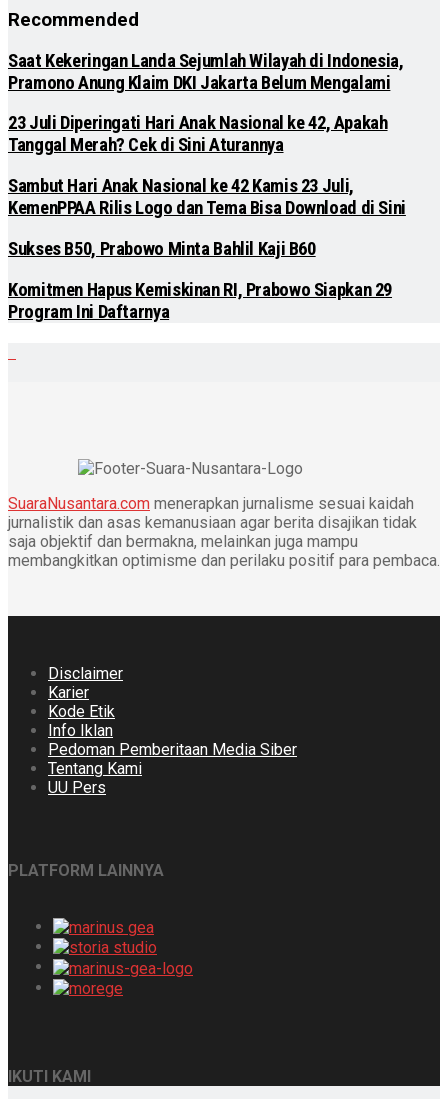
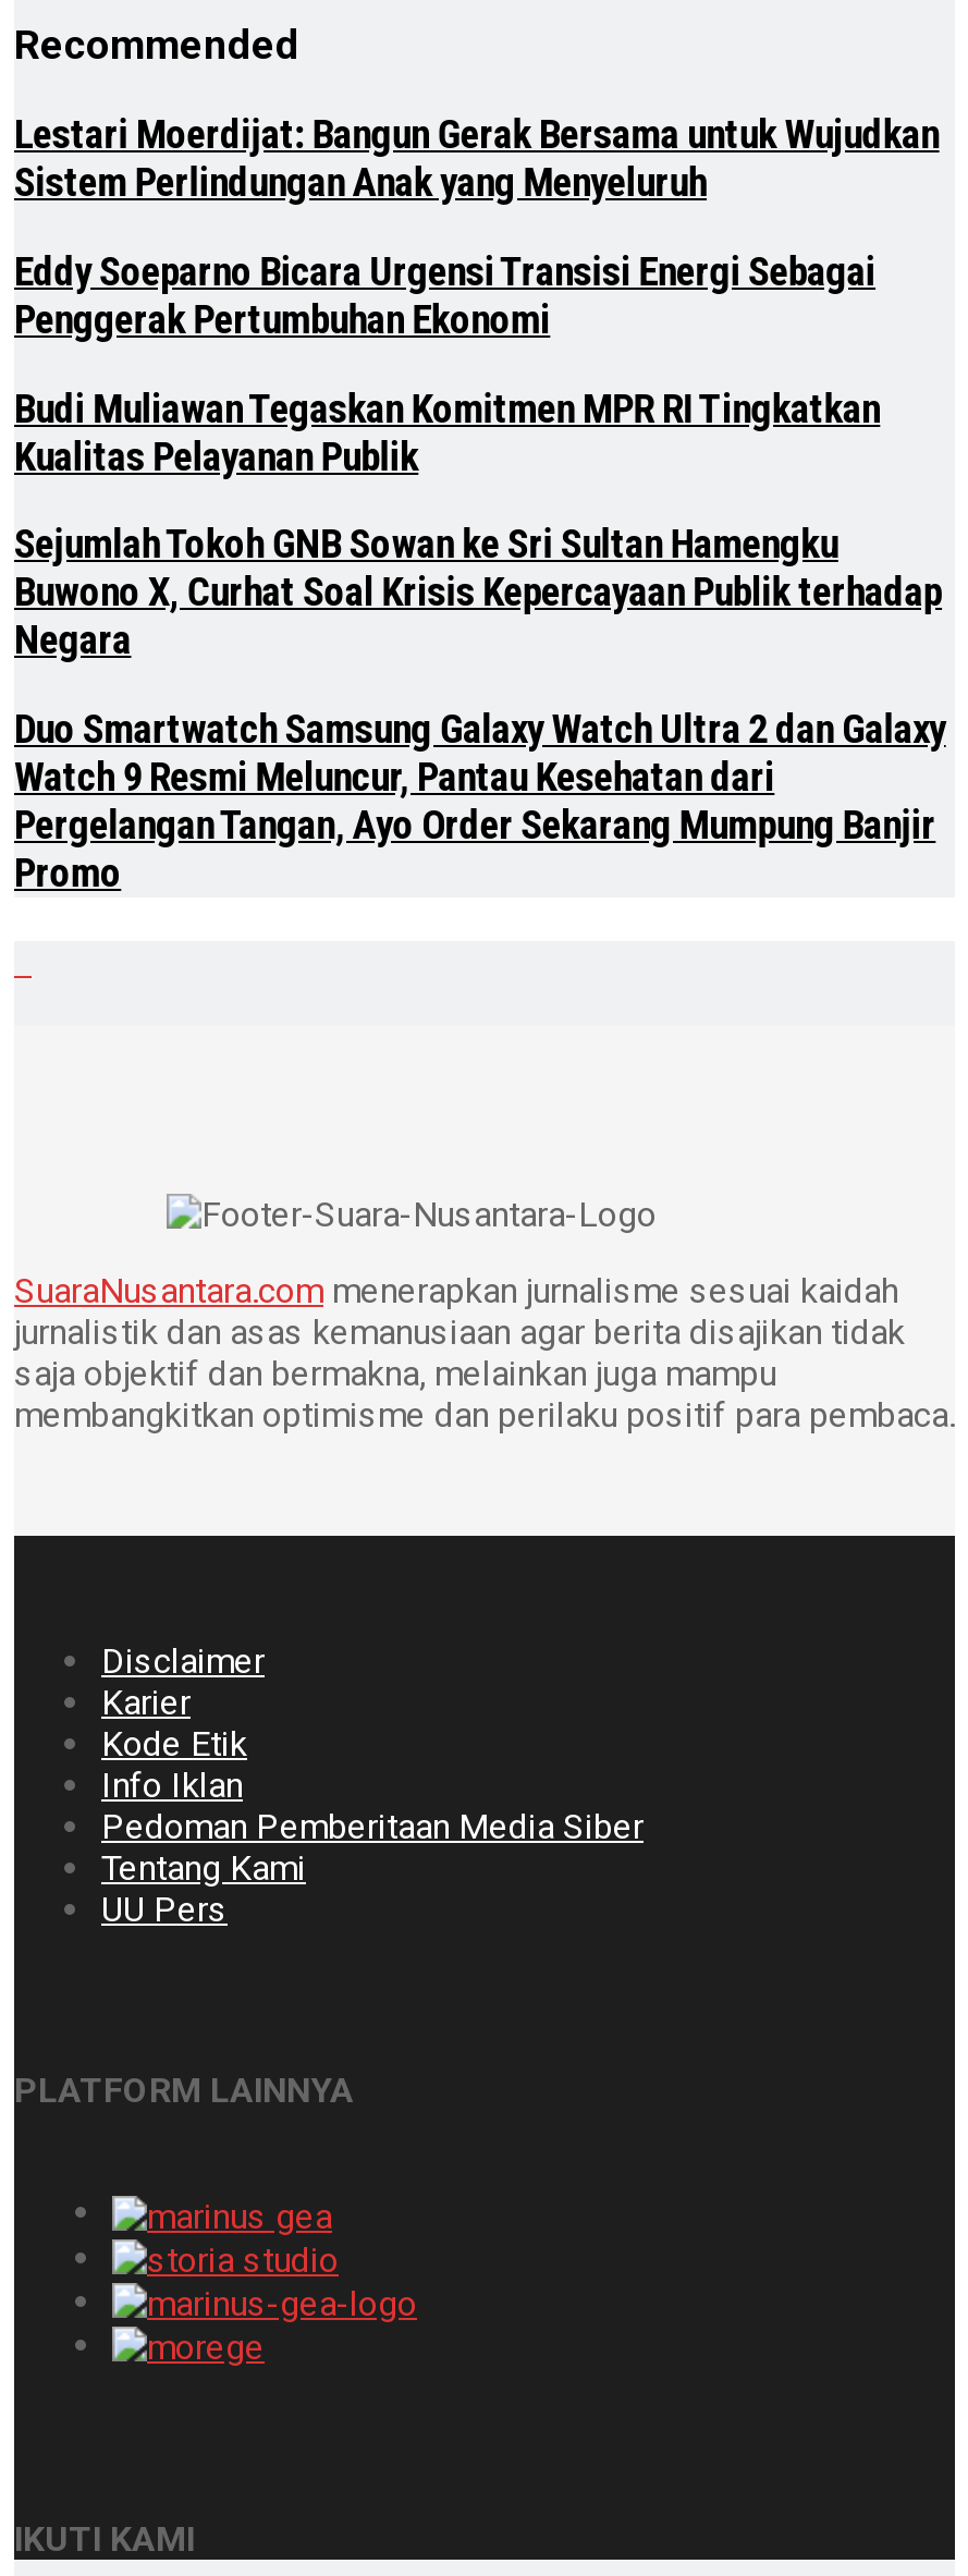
[8,50,403,94] Saat Kekeringan Landa Sejumlah Wilayah di Indonesia, | Pramono Anung Klaim DKI Jakarta Belum Mengalami -> [14,112,939,207] Lestari Moerdijat: Bangun Gerak Bersama untuk Wujudkan | Sistem Perlindungan Anak yang Menyeluruh
[8,112,387,156] 23 Juli Diperingati Hari Anak Nasional ke 42, Apakah | Tanggal Merah? Cek di Sini Aturannya -> [14,248,875,344] Eddy Soeparno Bicara Urgensi Transisi Energi Sebagai | Penggerak Pertumbuhan Ekonomi
[8,175,406,219] Sambut Hari Anak Nasional ke 42 Kamis 23 Juli, | KemenPPAA Rilis Logo dan Tema Bisa Download di Sini -> [14,385,880,481] Budi Muliawan Tegaskan Komitmen MPR RI Tingkatkan | Kualitas Pelayanan Publik
[8,238,316,260] Sukses B50, Prabowo Minta Bahlil Kaji B60 -> [14,522,942,665] Sejumlah Tokoh GNB Sowan ke Sri Sultan Hamengku | Buwono X, Curhat Soal Krisis Kepercayaan Publik terhadap | Negara
[8,279,392,323] Komitmen Hapus Kemiskinan RI, Prabowo Siapkan 29 | Program Ini Daftarnya -> [14,706,946,898] Duo Smartwatch Samsung Galaxy Watch Ultra 2 dan Galaxy | Watch 9 Resmi Meluncur, Pantau Kesehatan dari | Pergelangan Tangan, Ayo Order Sekarang Mumpung Banjir | Promo

